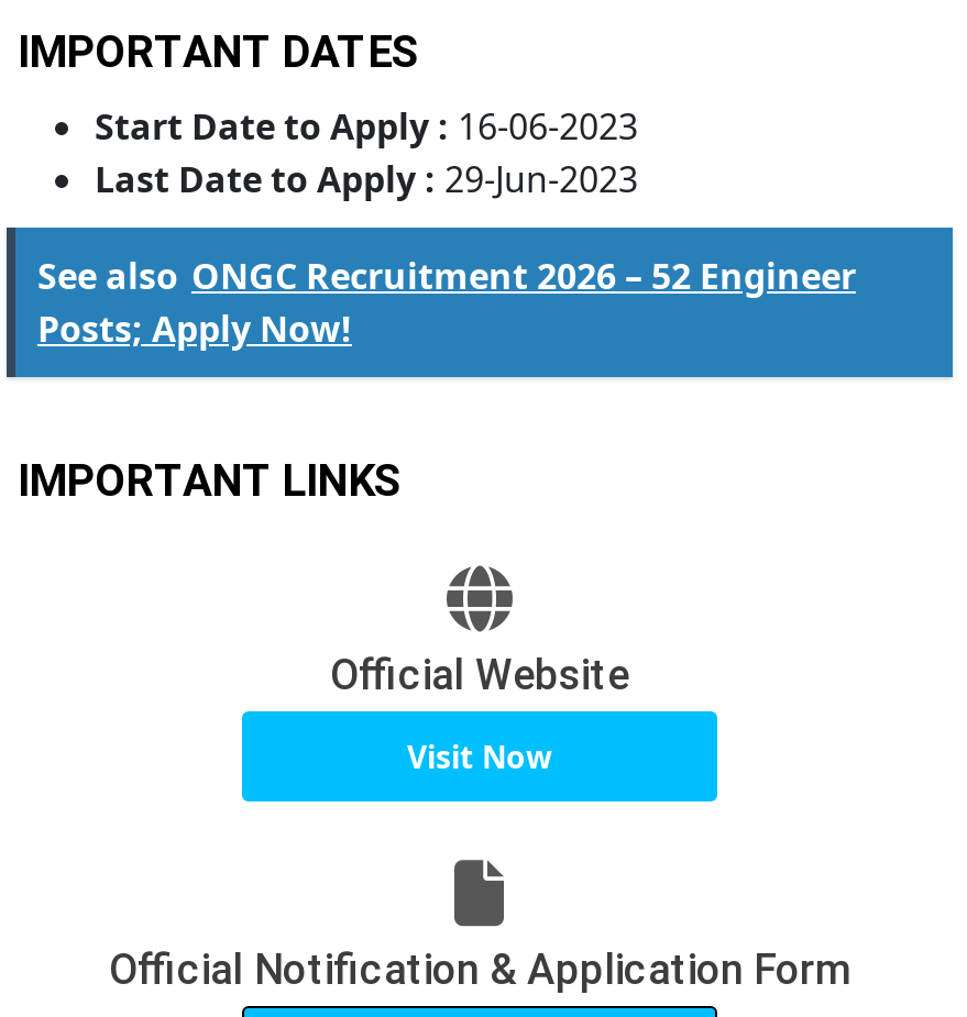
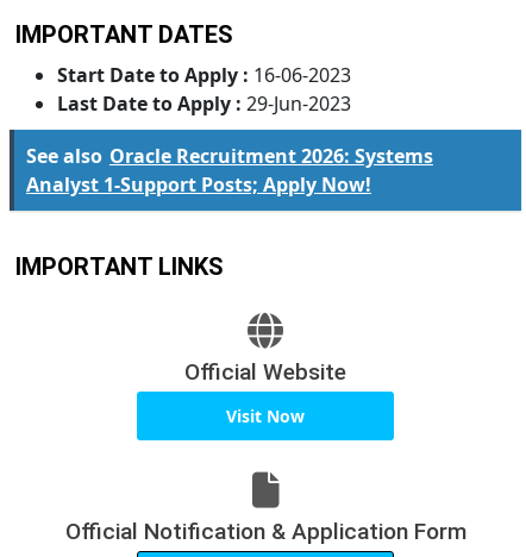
[37,253,856,354] See also ONGC Recruitment 2026 – 52 Engineer | Posts; Apply Now! -> [26,143,433,198] See also Oracle Recruitment 2026: Systems | Analyst 1-Support Posts; Apply Now!

